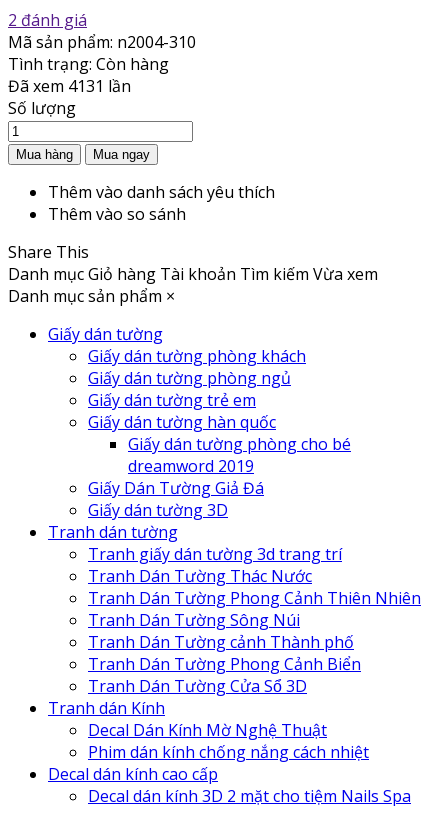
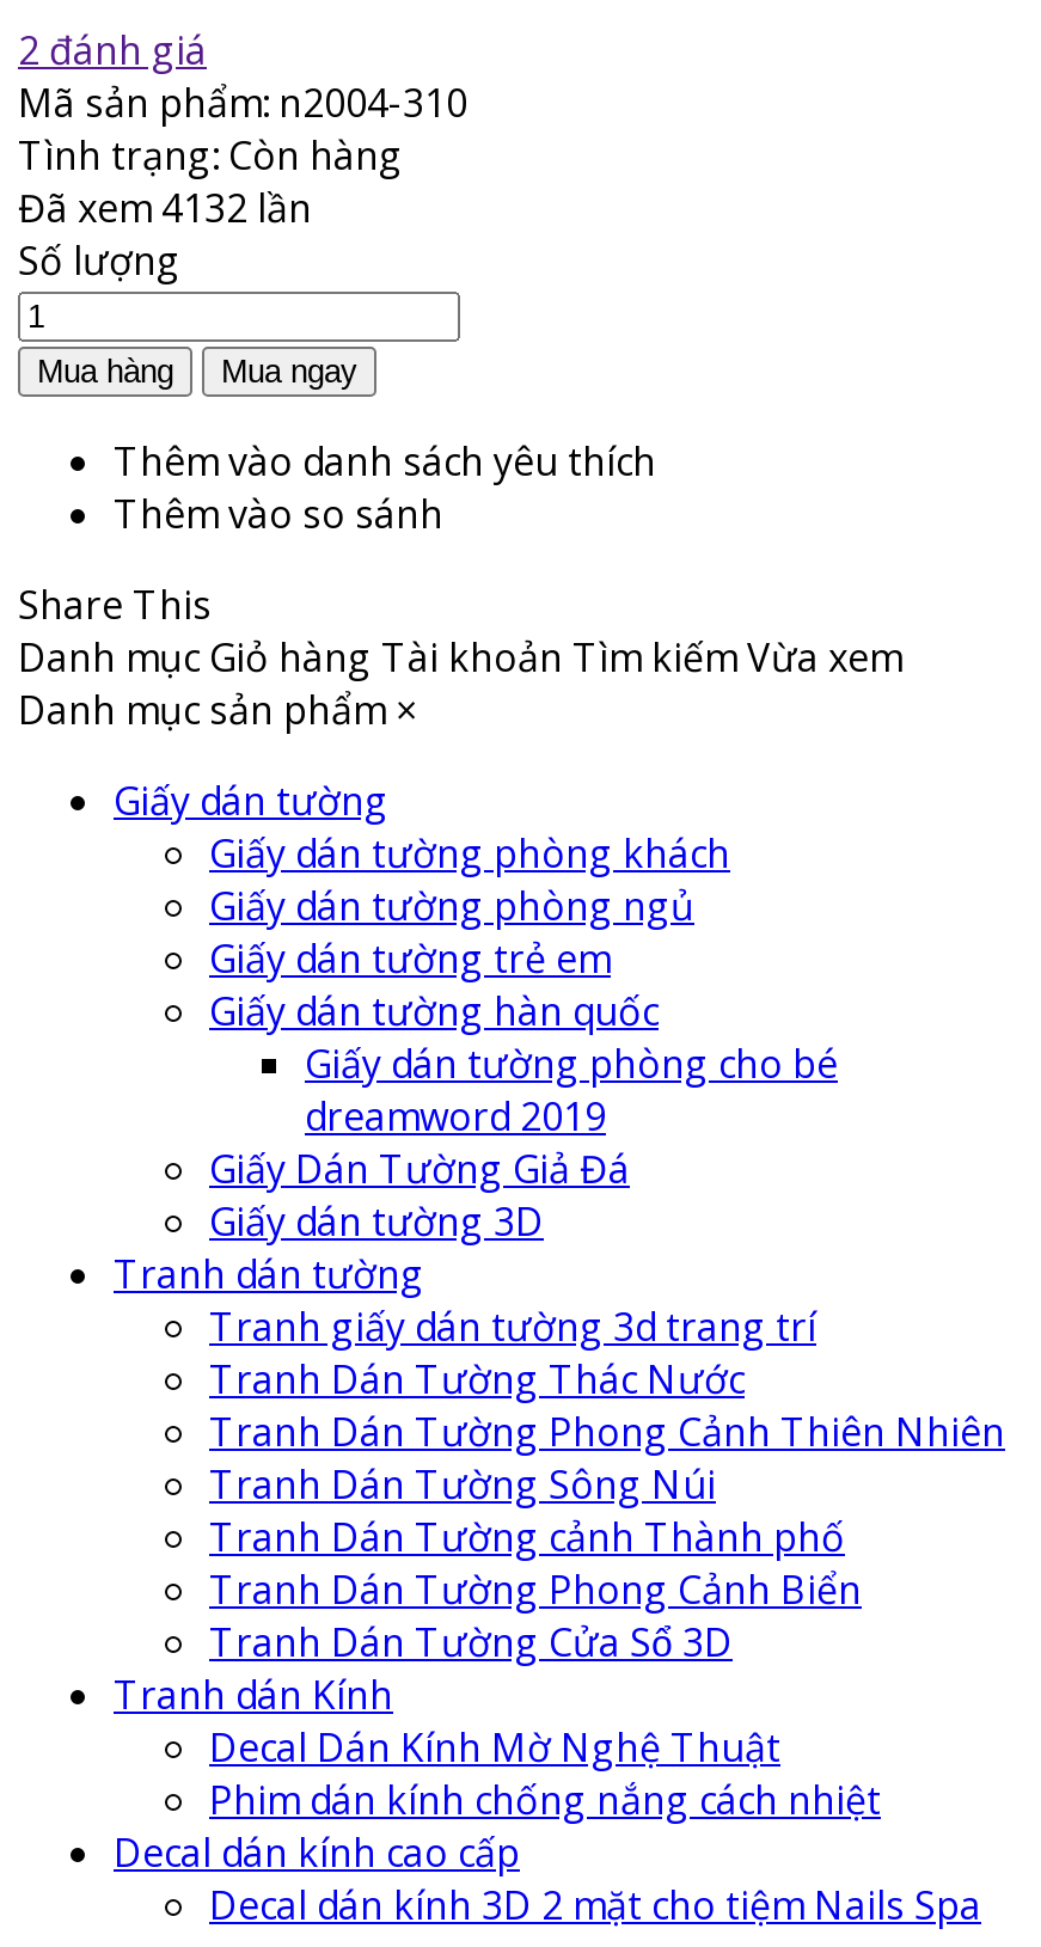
[8,75,131,97] Đã xem 4131 lần -> [18,182,312,235] Đã xem 4132 lần

